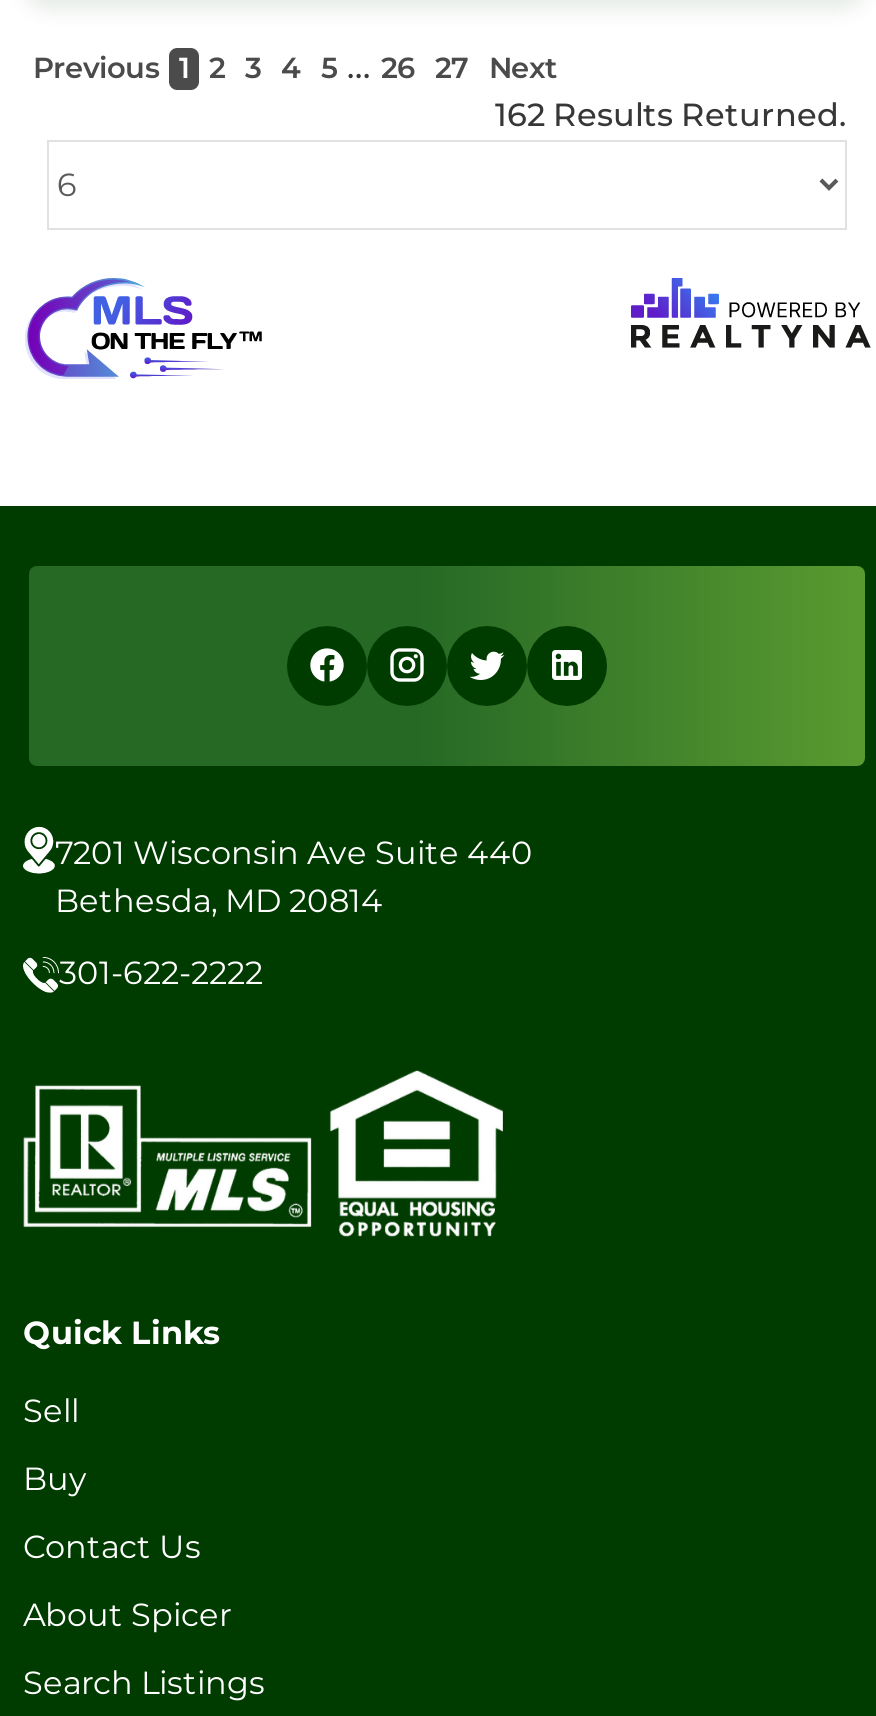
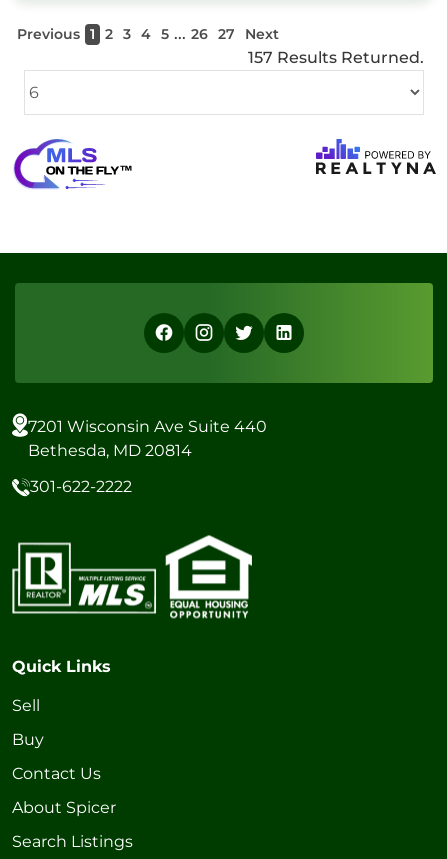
[495,96,847,134] 162 Results Returned. -> [248,48,424,67] 157 Results Returned.

